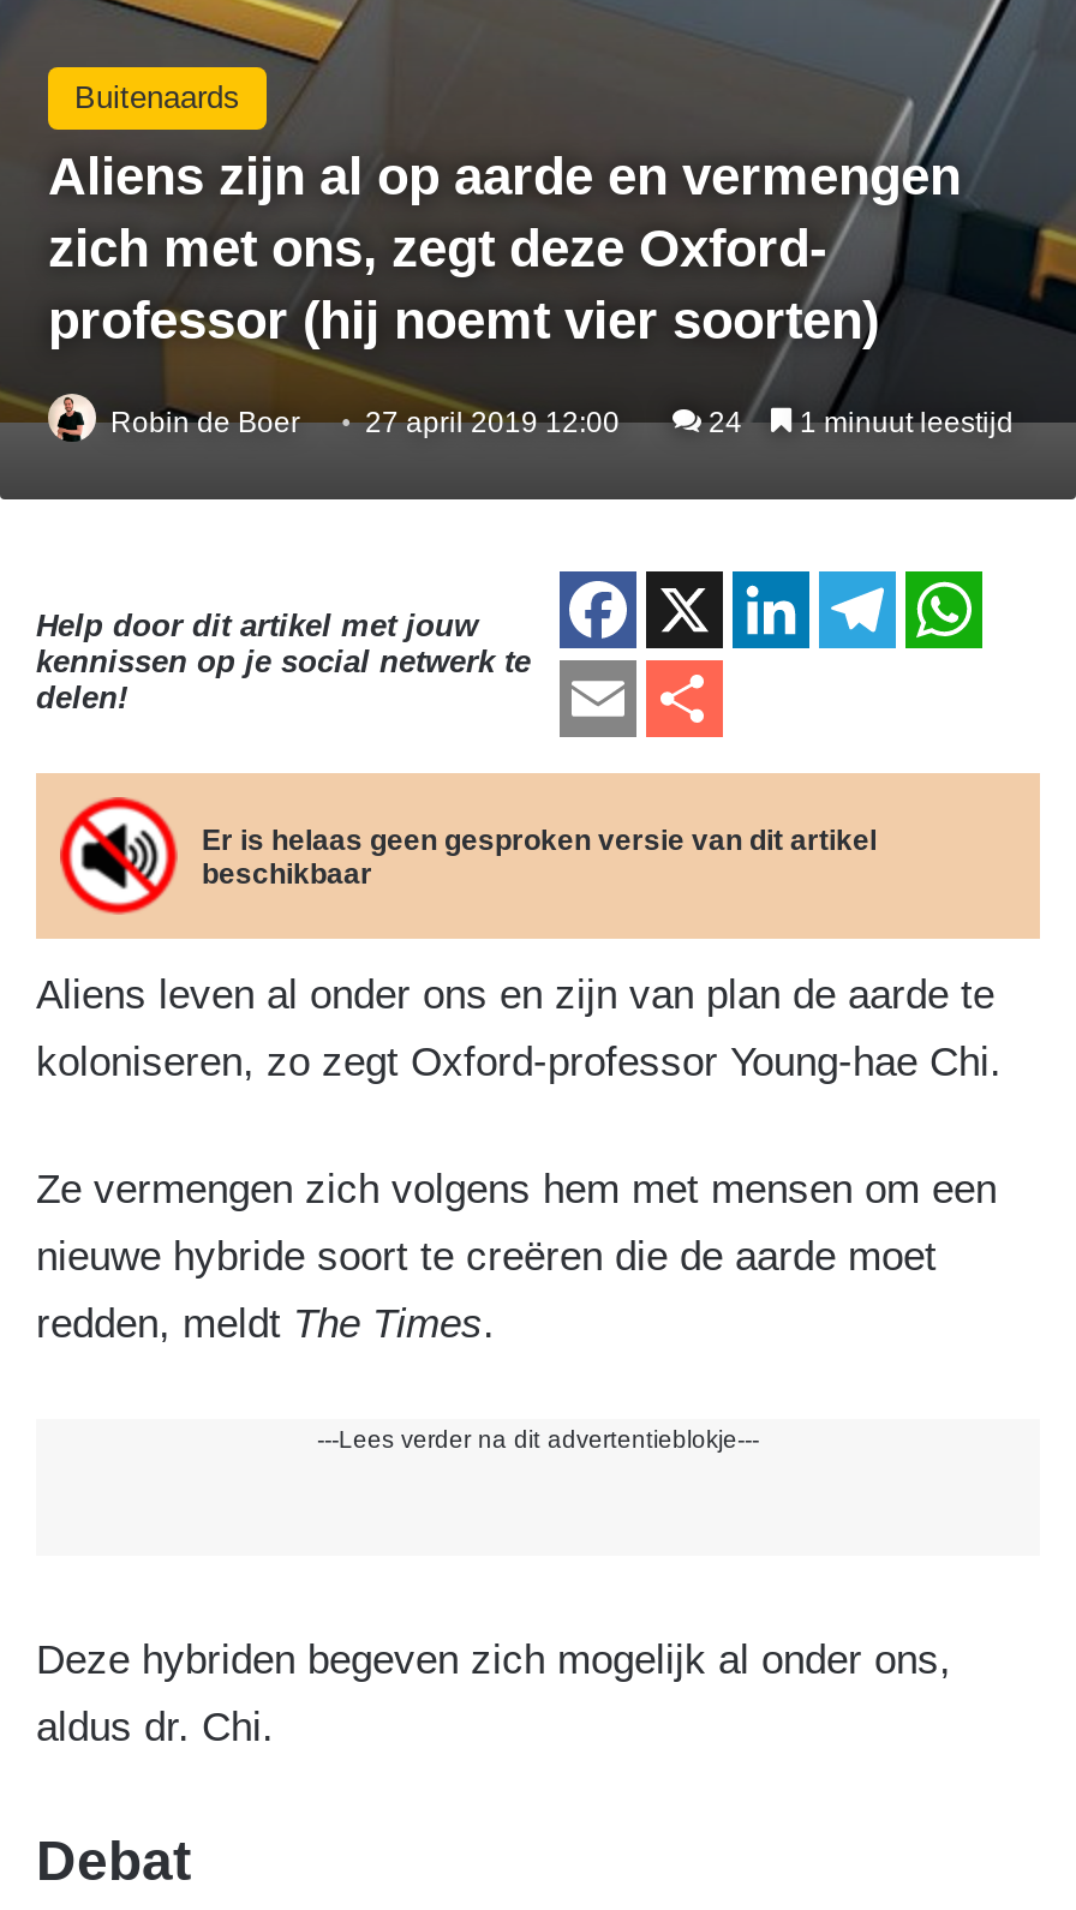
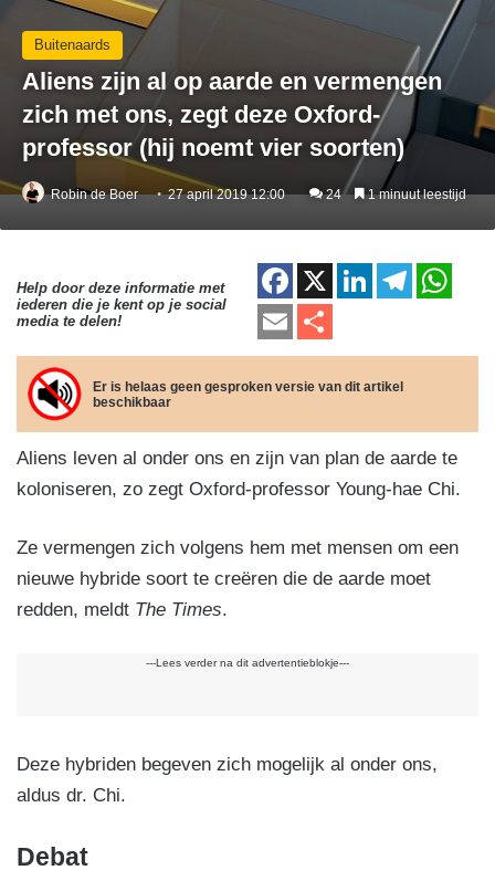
[36,606,531,714] Help door dit artikel met jouw | kennissen op je social netwerk te | delen! -> [17,279,227,329] Help door deze informatie met | iederen die je kent op je social | media te delen!

